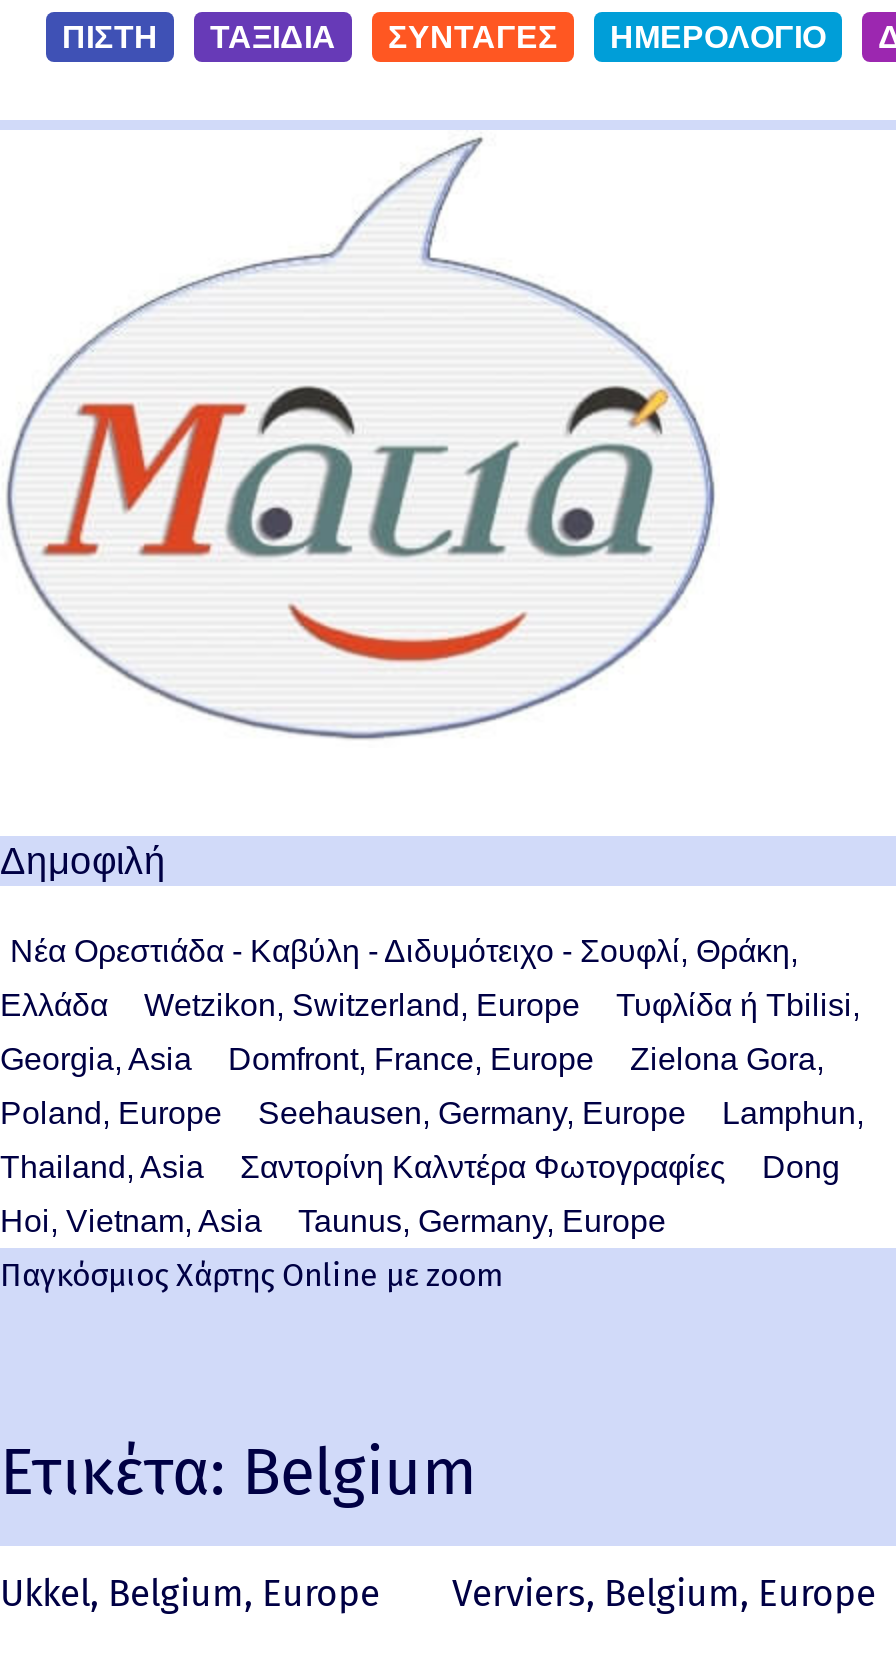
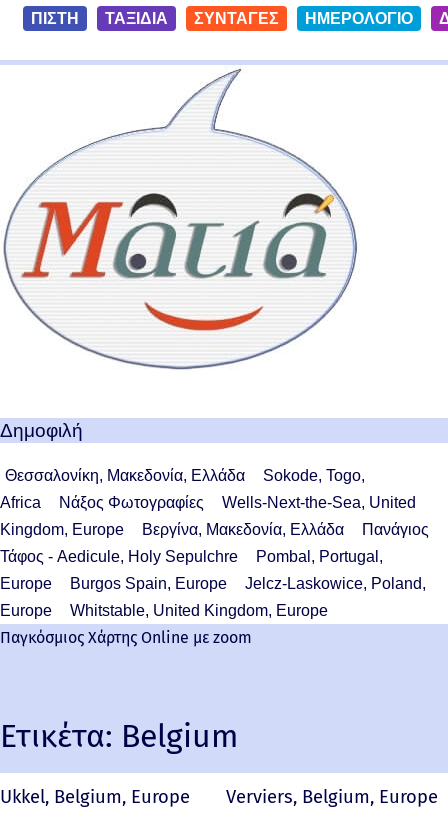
[10,934,798,968] Νέα Ορεστιάδα - Καβύλη - Διδυμότειχο - Σουφλί, Θράκη, -> [5,467,365,484] Θεσσαλονίκη, Μακεδονία, Ελλάδα | Sokode, Togo,
[0,988,860,1022] Ελλάδα | Wetzikon, Switzerland, Europe | Τυφλίδα ή Tbilisi, -> [0,494,416,511] Africa | Νάξος Φωτογραφίες | Wells-Next-the-Sea, United
[0,1042,824,1076] Georgia, Asia | Domfront, France, Europe | Zielona Gora, -> [0,521,429,538] Kingdom, Europe | Βεργίνα, Μακεδονία, Ελλάδα | Πανάγιος
[0,1096,864,1130] Poland, Europe | Seehausen, Germany, Europe | Lamphun, -> [0,548,383,565] Τάφος - Aedicule, Holy Sepulchre | Pombal, Portugal,
[0,1150,840,1184] Thailand, Asia | Σαντορίνη Καλντέρα Φωτογραφίες | Dong -> [0,575,426,592] Europe | Burgos Spain, Europe | Jelcz-Laskowice, Poland,
[0,1204,666,1238] Hoi, Vietnam, Asia | Taunus, Germany, Europe -> [0,602,328,619] Europe | Whitstable, United Kingdom, Europe

